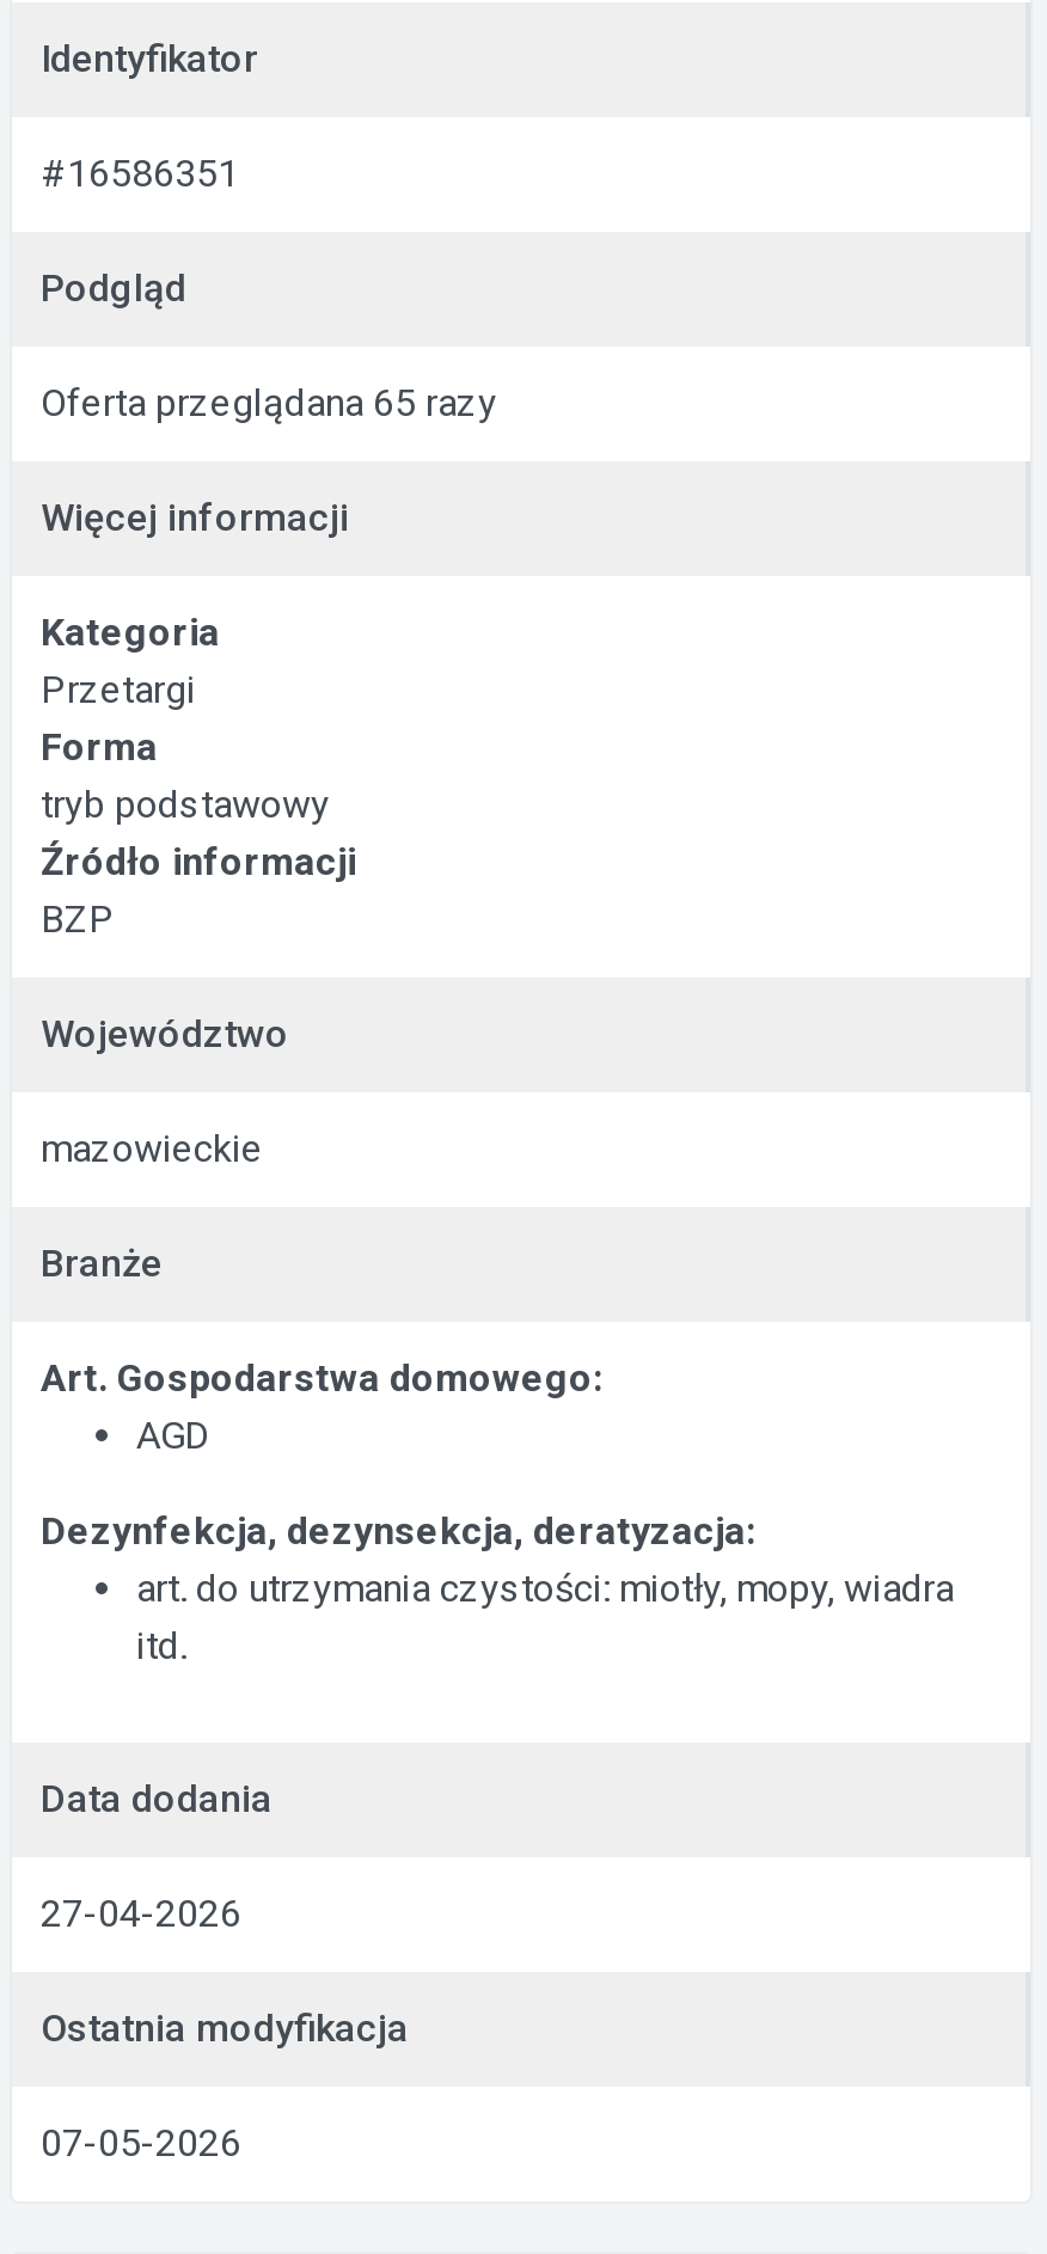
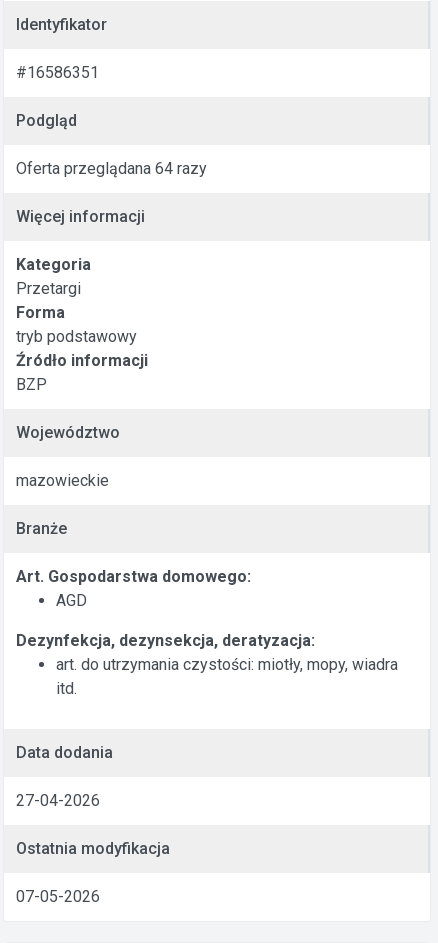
[41,380,497,425] Oferta przeglądana 65 razy -> [16,159,207,178] Oferta przeglądana 64 razy

